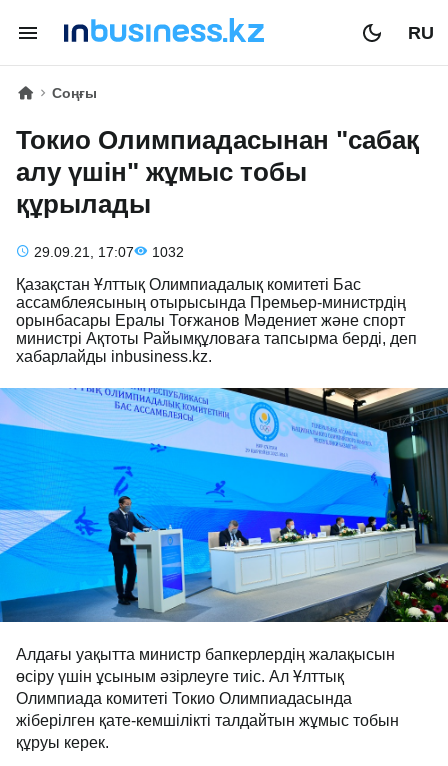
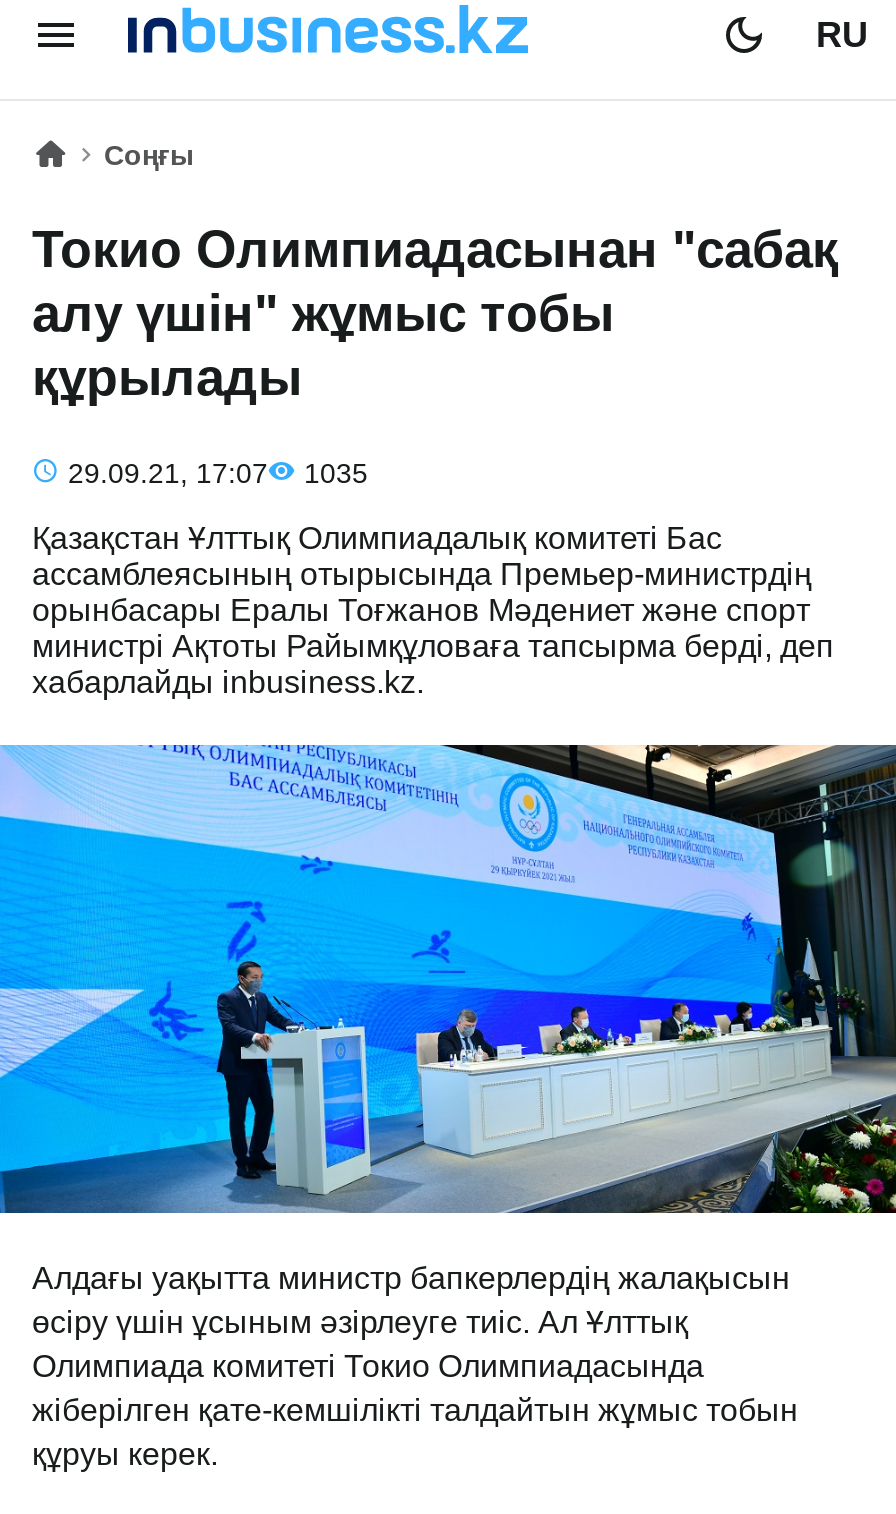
[34,244,184,260] 29.09.21, 17:07 1032 -> [68,457,368,489] 29.09.21, 17:07 1035

